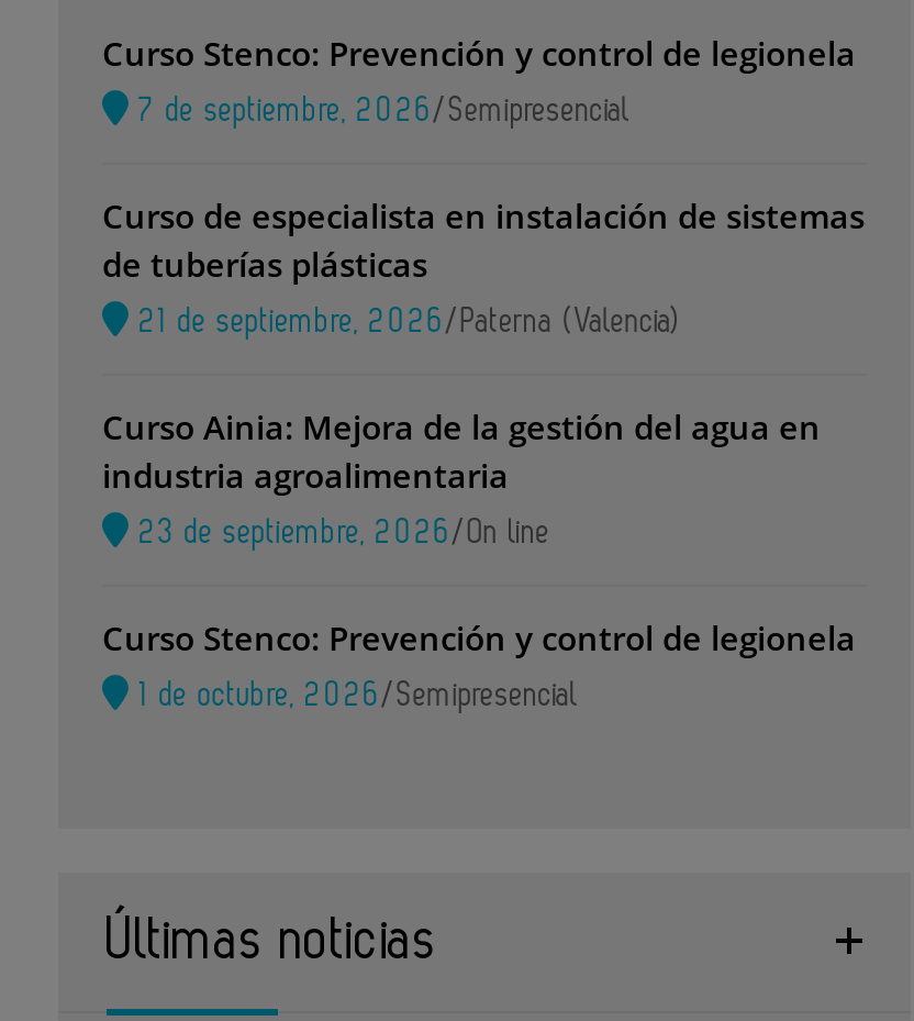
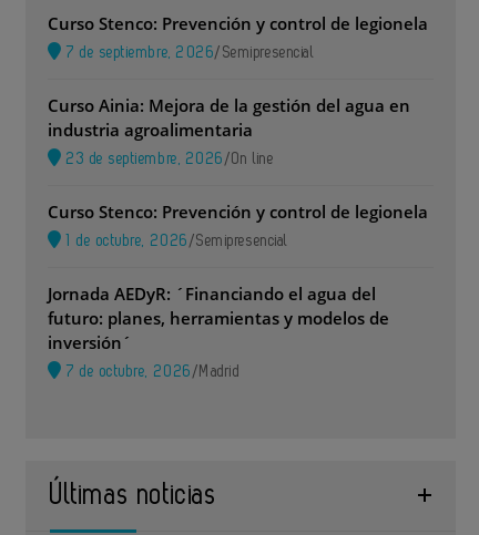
[102,193,865,338] Curso de especialista en instalación de sistemas | de tuberías plásticas | 21 de septiembre, 2026/Paterna (Valencia) -> none
moved [102,404,856,712] -> [48,94,428,249]: Curso Ainia: Mejora de la gestión del agua en | industria agroalimentaria | Curso Stenco: Prevención y control de legionela | 1 de octubre, 2026 /Semipresencial
none -> [48,282,389,380] Jornada AEDyR: ´Financiando el agua del | futuro: planes, herramientas y modelos de | inversión´ | 7 de octubre, 2026 /Madrid

